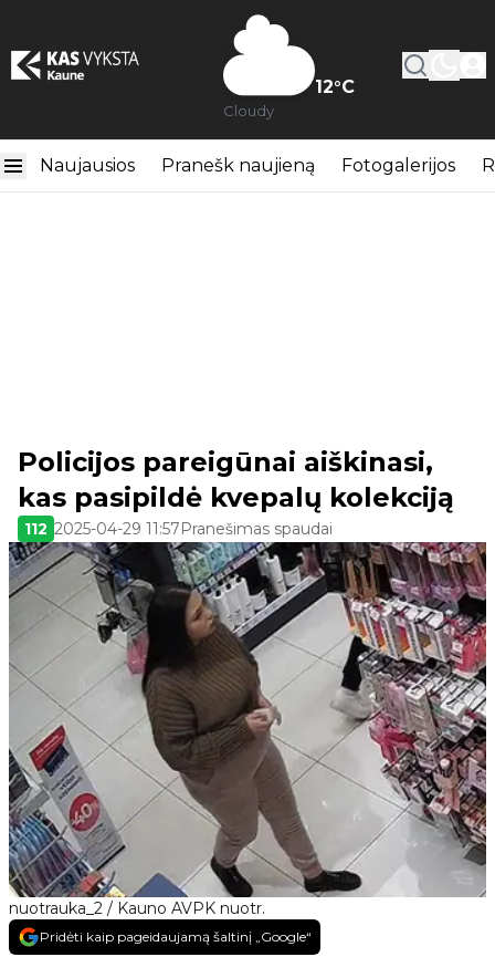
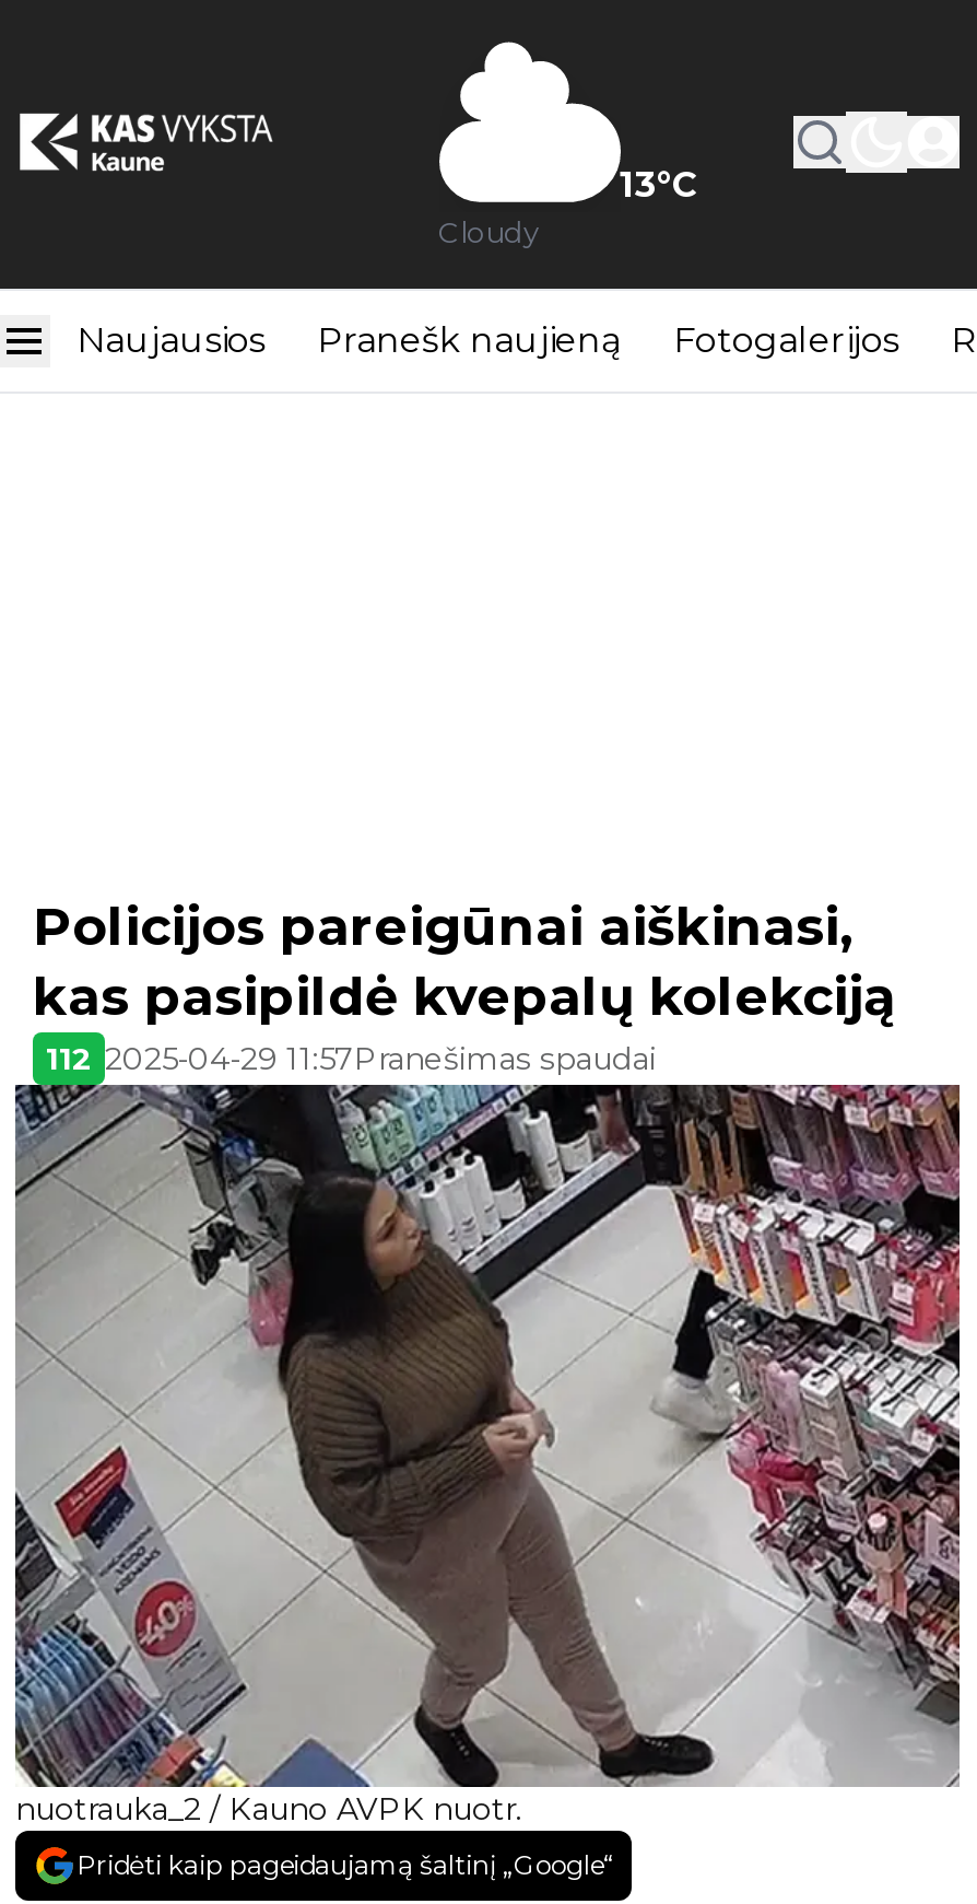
[314,76,354,97] 12°C -> [620,164,698,206] 13°C

